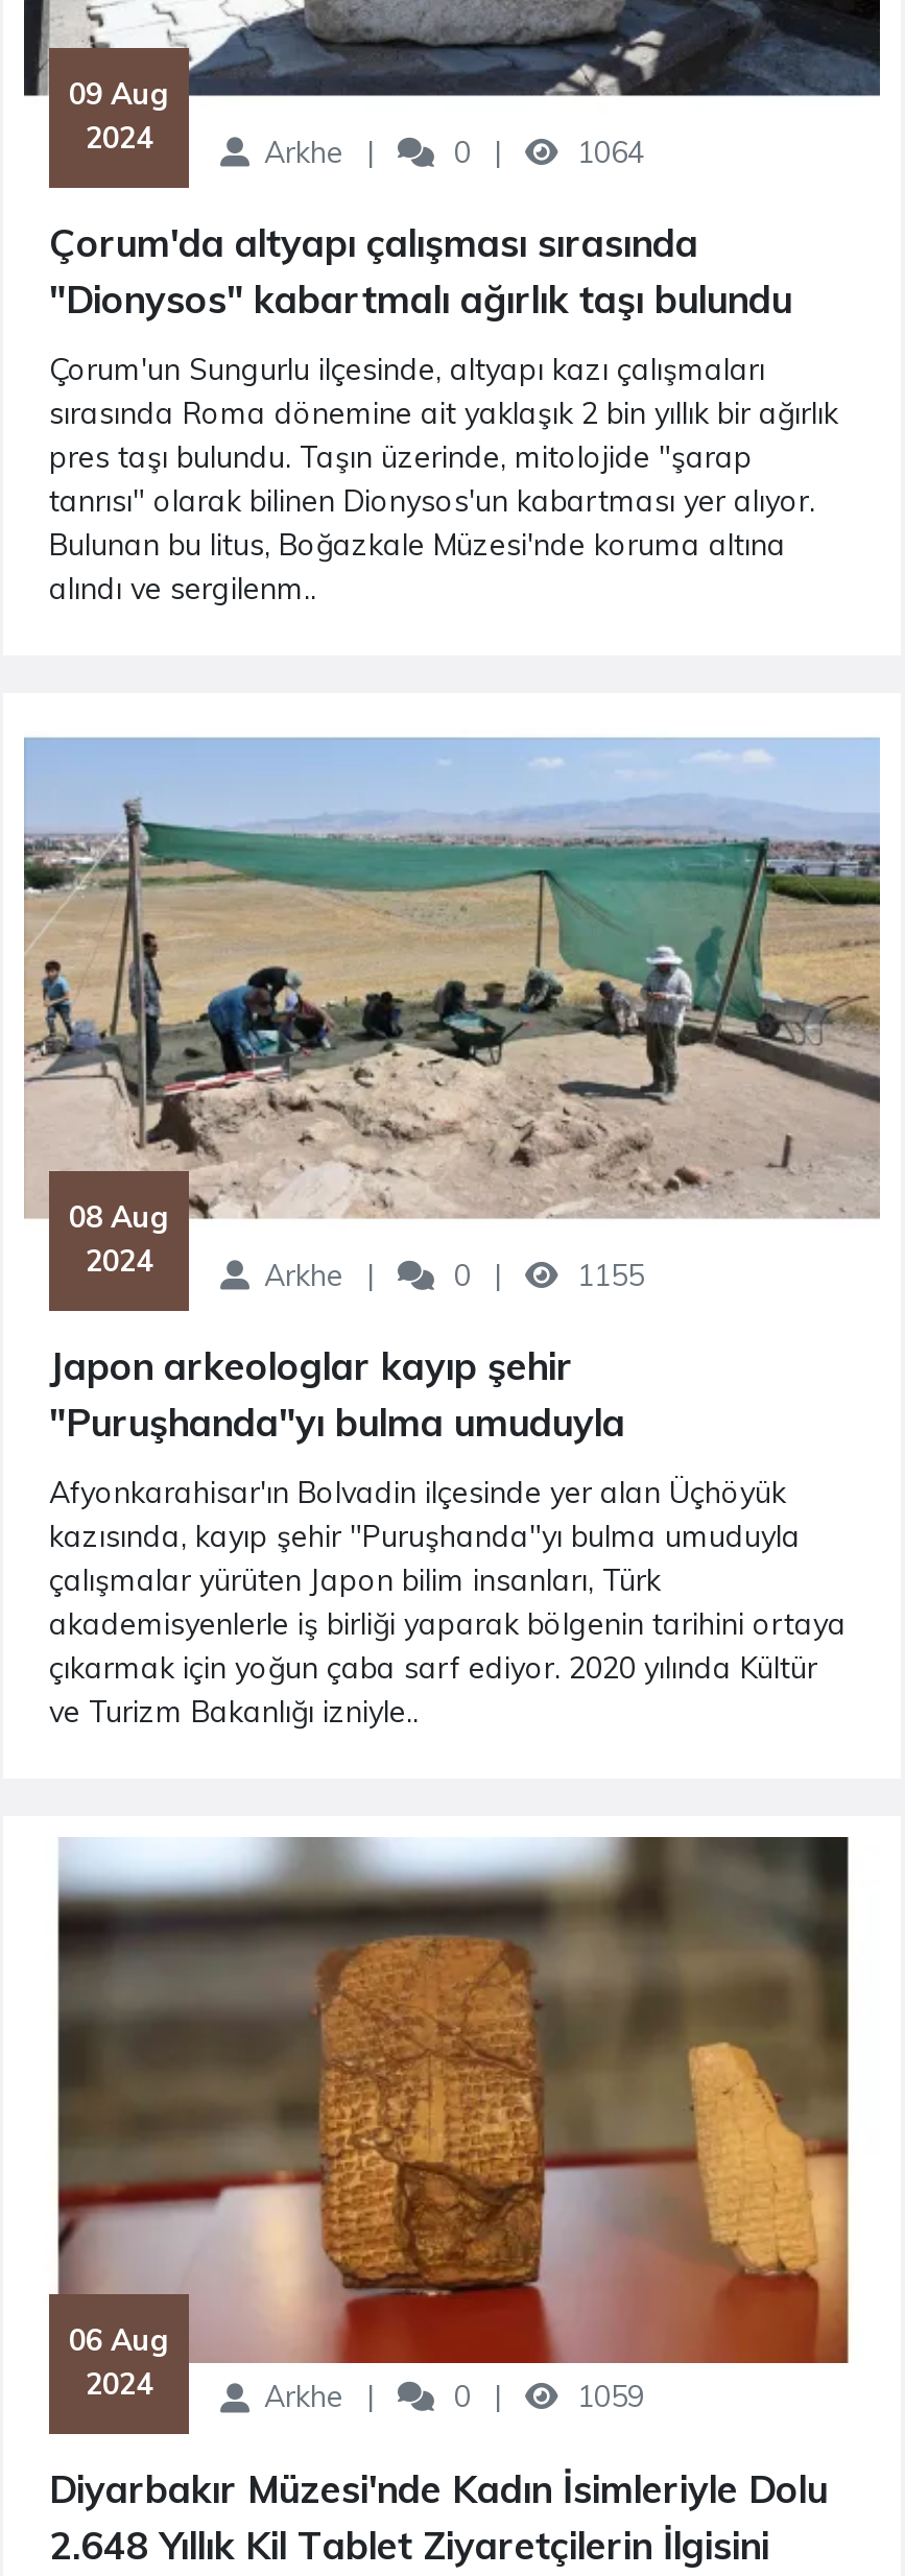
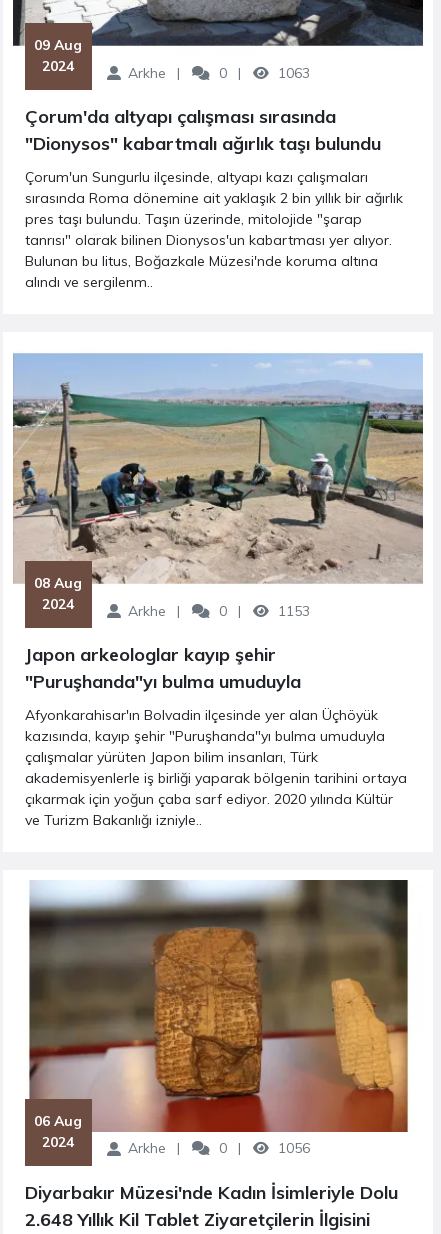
[569,133,644,170] 1064 -> [274,64,310,82] 1063
[569,1256,644,1293] 1155 -> [274,601,310,619] 1153
[569,2379,644,2416] 1059 -> [274,1139,310,1157] 1056

